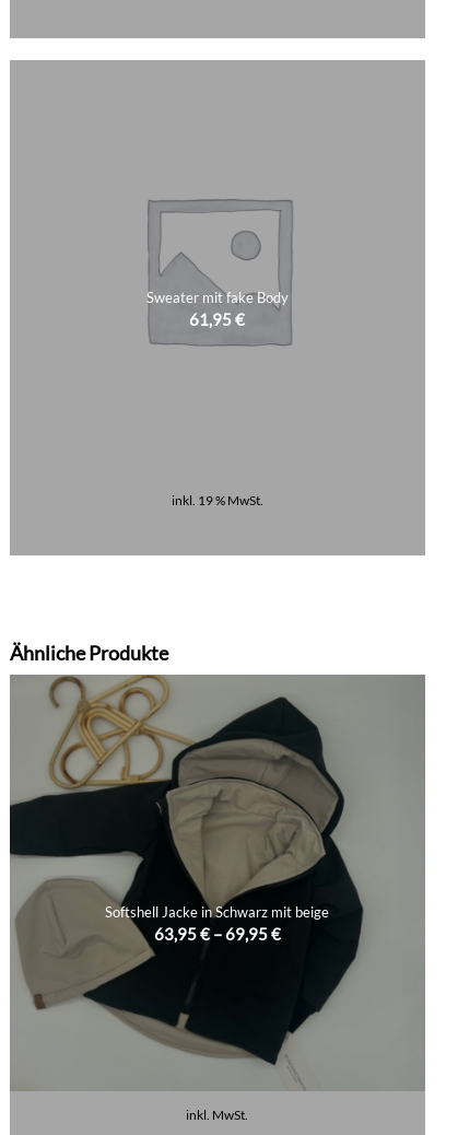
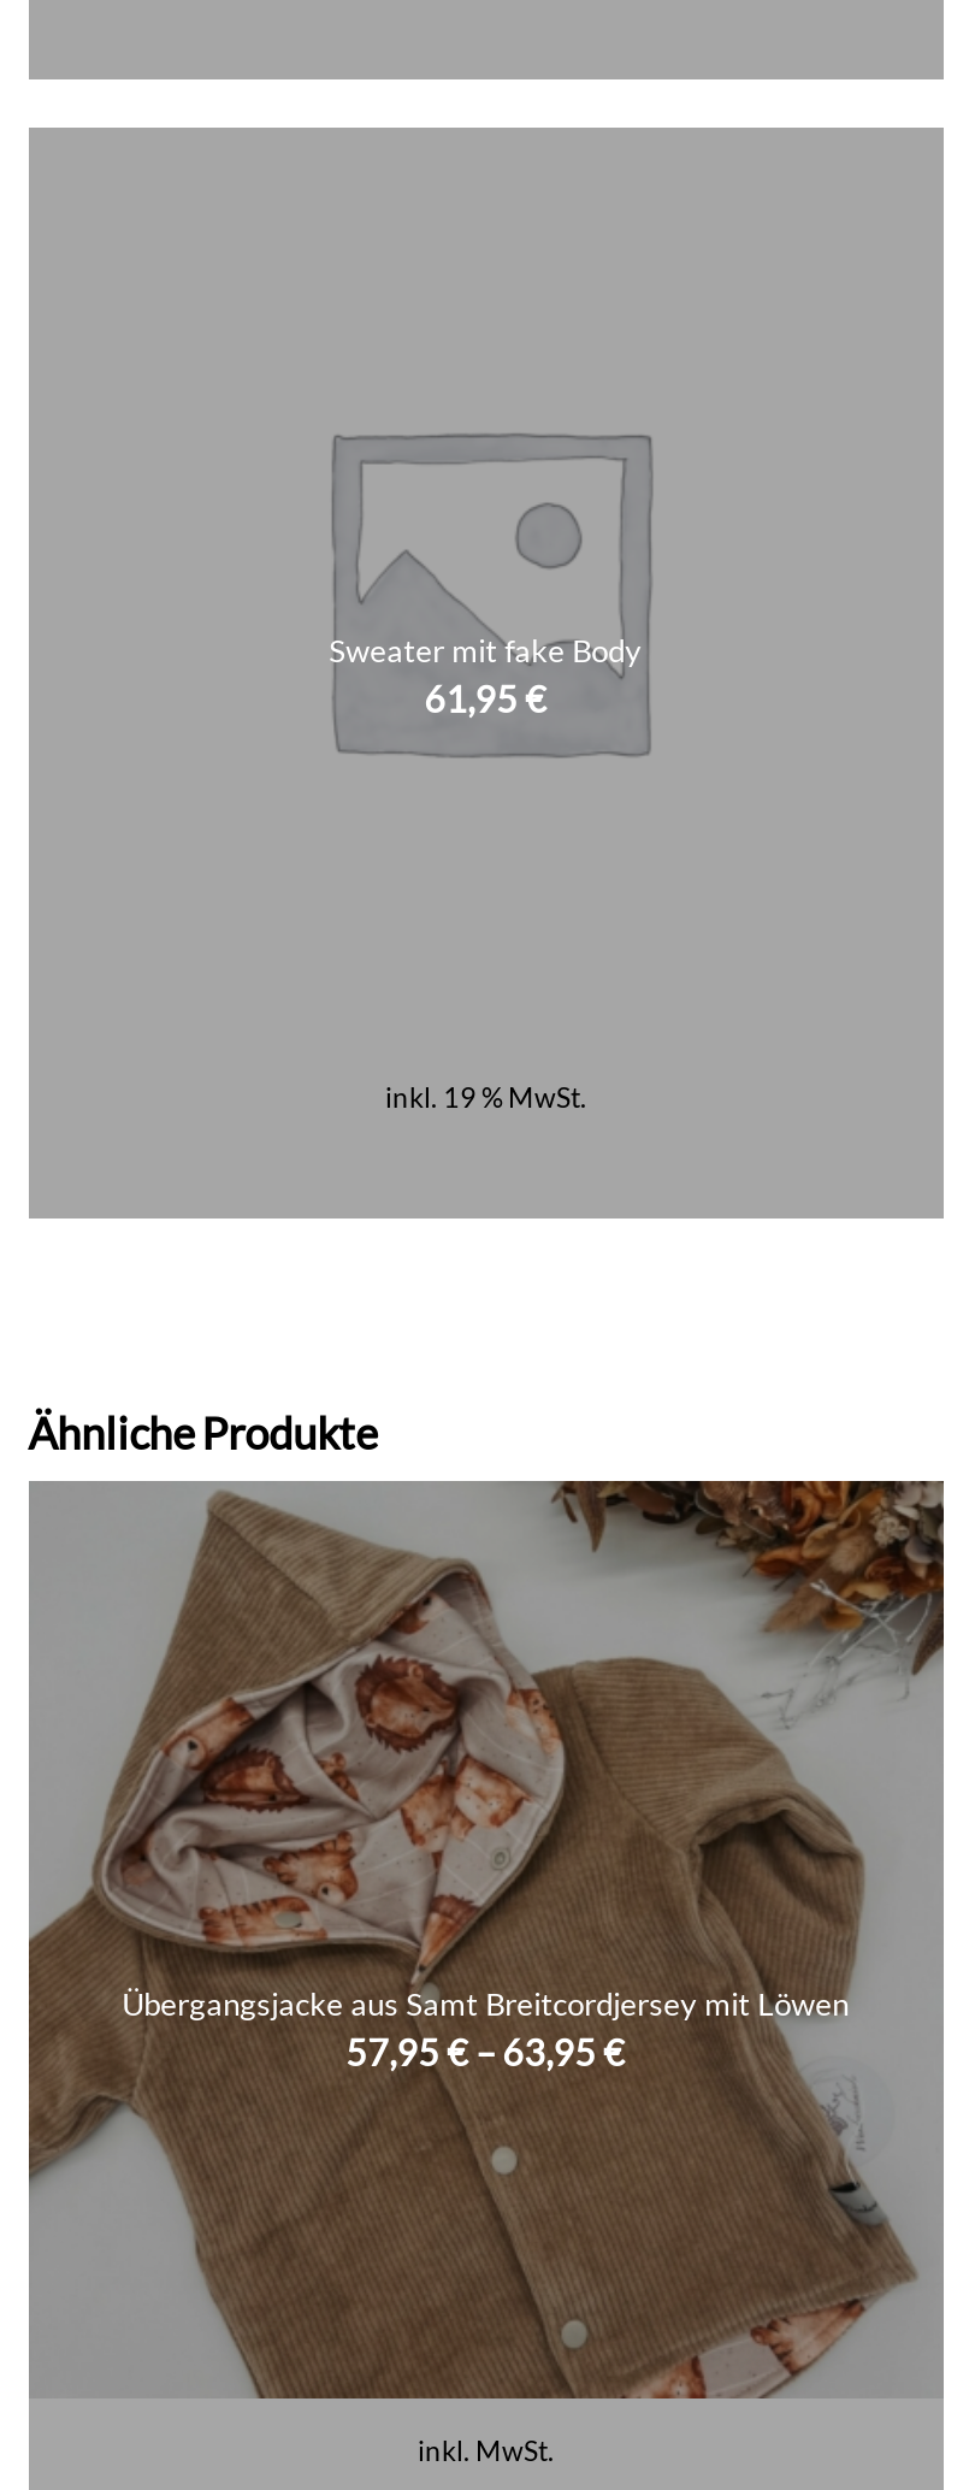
[10,675,425,1090] [image] | Softshell Jacke in Schwarz mit beige -> [26,1479,946,2398] [image] | Übergangsjacke aus Samt Breitcordjersey mit Löwen
[154,924,280,944] 63,95 €– 69,95 € -> [346,2030,625,2073] 57,95 €– 63,95 €

